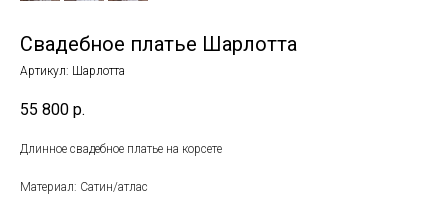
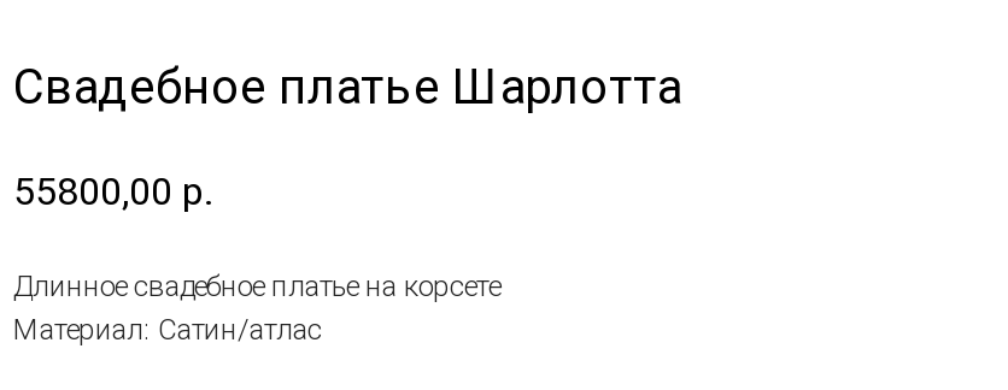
[20,64,125,119] Артикул: Шарлотта | 55 800 р. -> [13,169,211,215] 55800,00 р.

